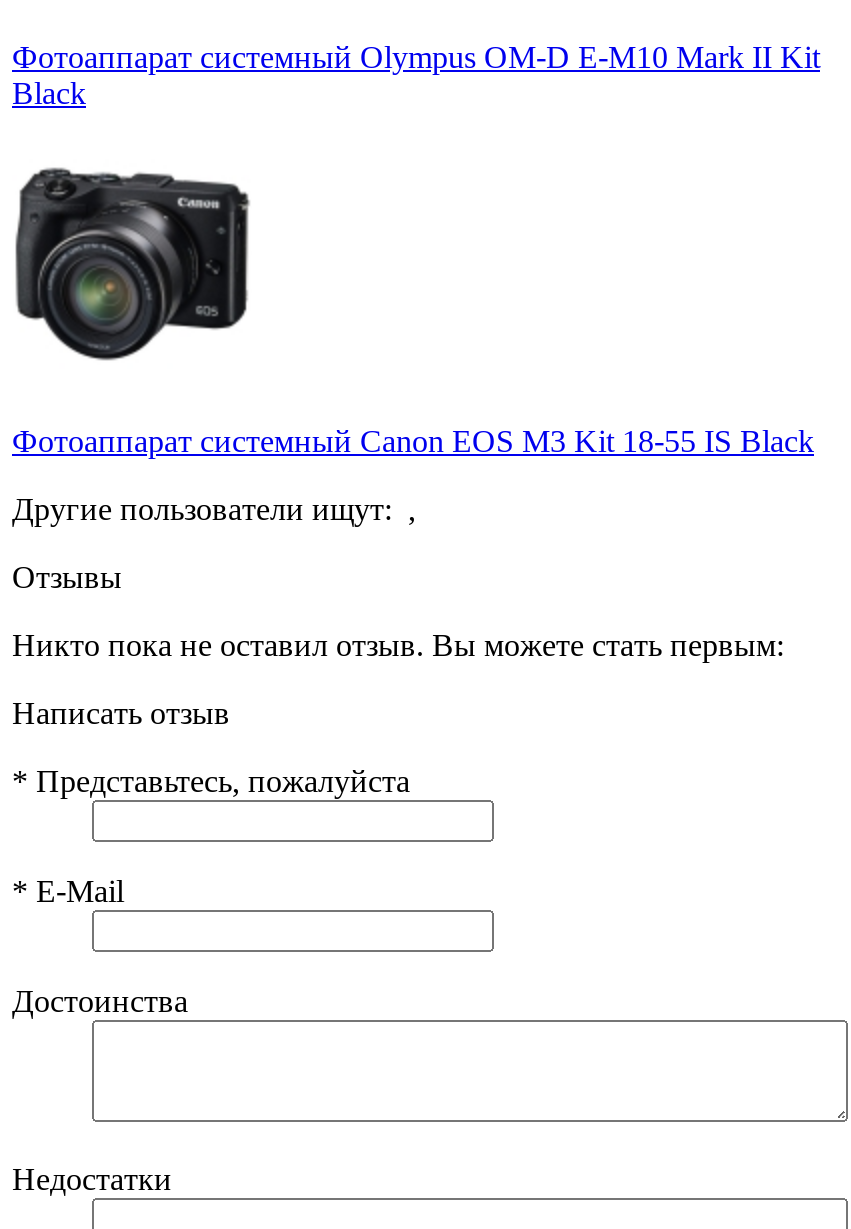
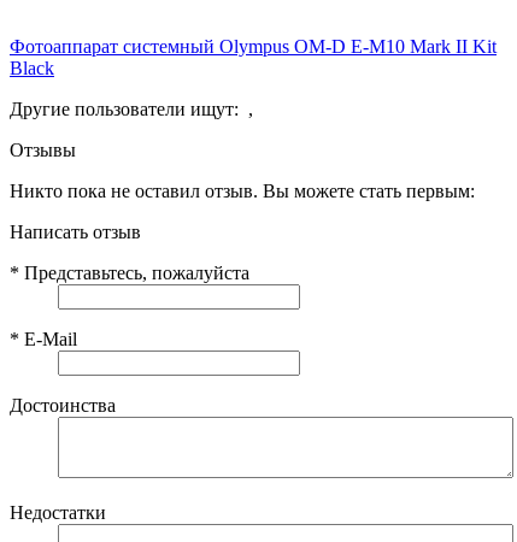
[12,166,814,458] [image] | Фотоаппарат системный Canon EOS M3 Kit 18-55 IS Black -> none

